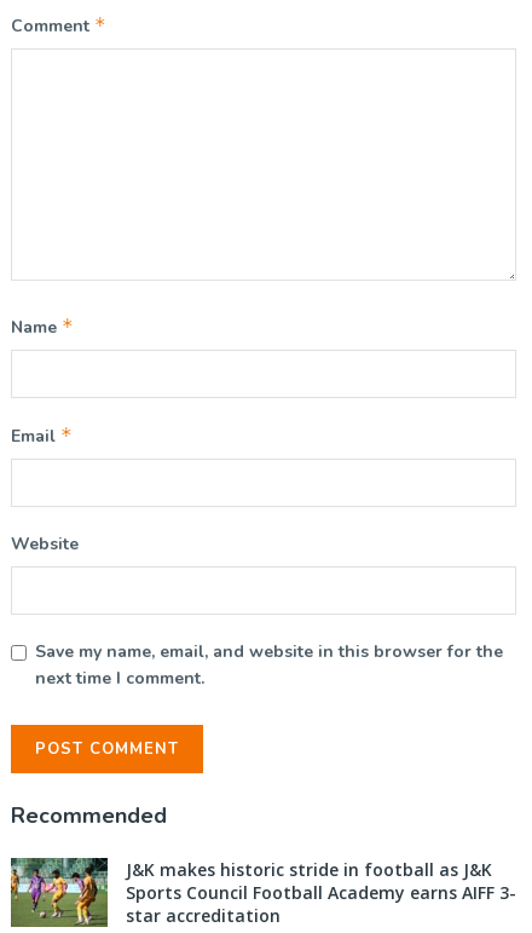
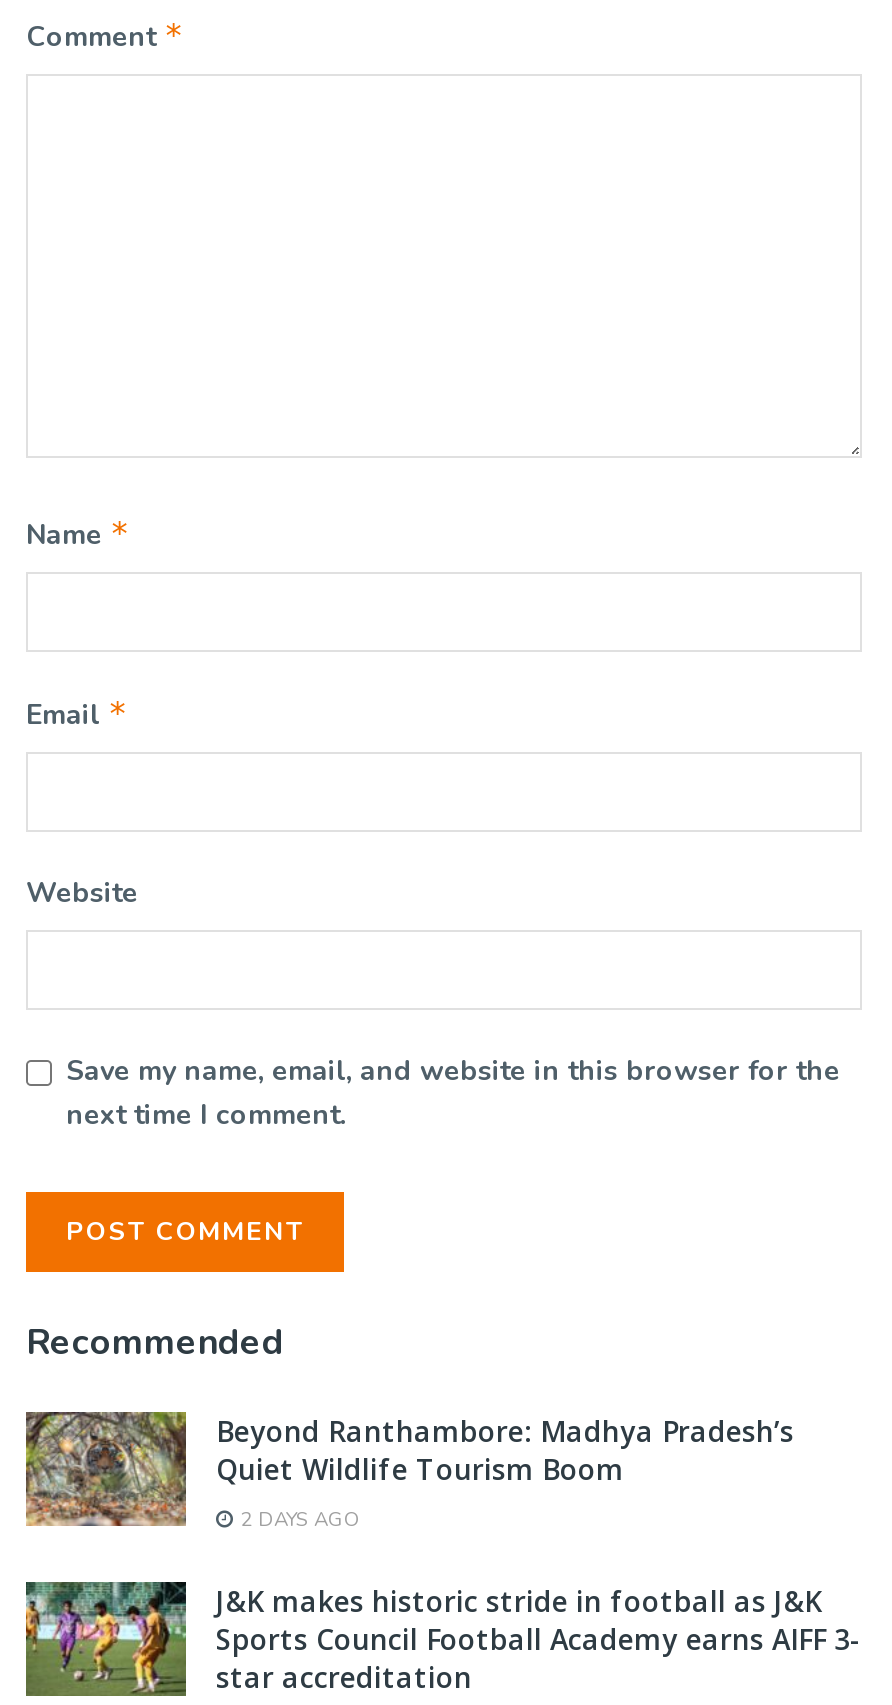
none -> [24,1410,794,1534] [image] | Beyond Ranthambore: Madhya Pradesh’s | Quiet Wildlife Tourism Boom | 2 DAYS AGO

